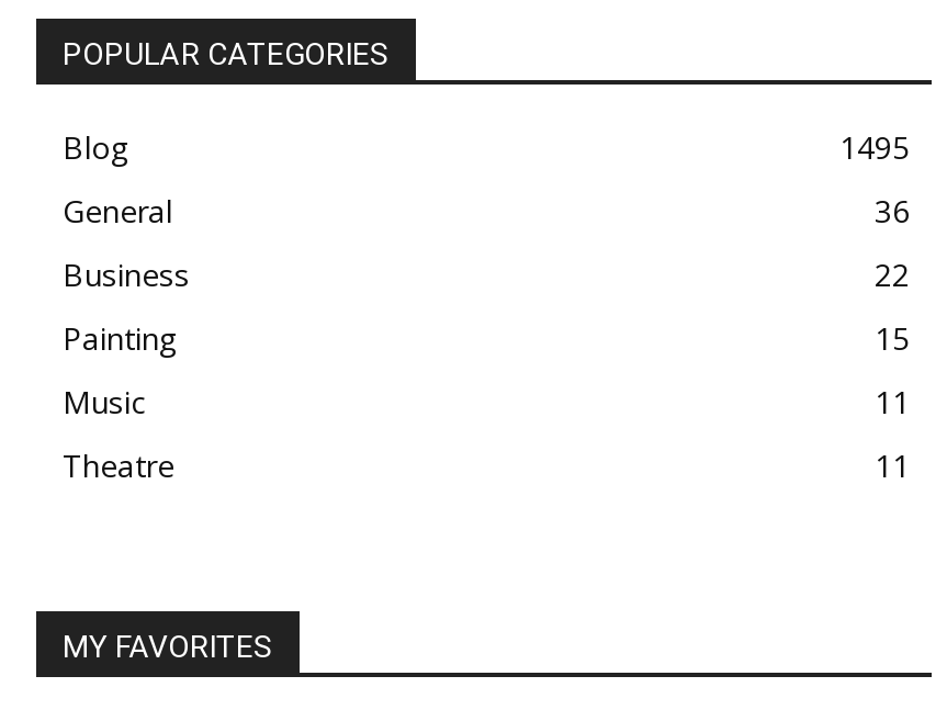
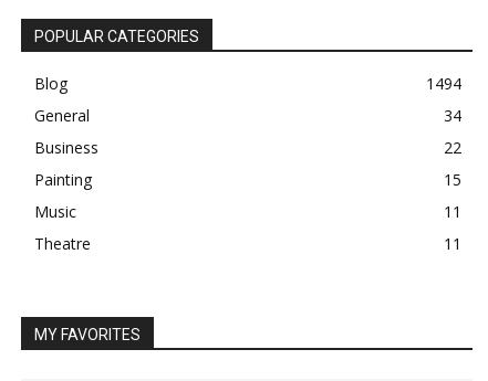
[839,125,910,167] 1495 -> [426,72,461,93] 1494
[875,189,910,230] 36 -> [444,104,461,125] 34

